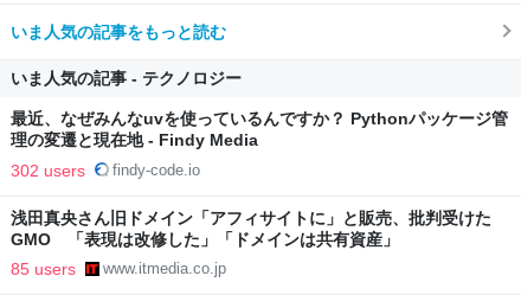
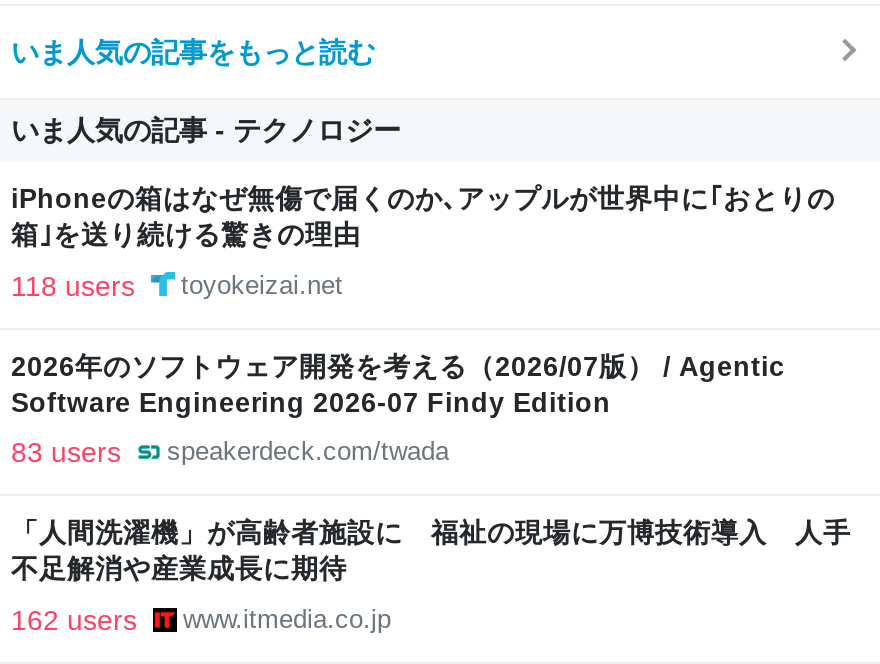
[11,110,508,279] 最近、なぜみんなuvを使っているんですか？ Pythonパッケージ管 | 理の変遷と現在地 - Findy Media | 302 users | findy-code.io | 浅田真央さん旧ドメイン「アフィサイトに」と販売、批判受けた | GMO 「表現は改修した」「ドメインは共有資産」 | 85 users -> [11,184,851,636] iPhoneの箱はなぜ無傷で届くのか､アップルが世界中に｢おとりの | 箱｣を送り続ける驚きの理由 | 118 users | toyokeizai.net | 2026年のソフトウェア開発を考える（2026/07版） / Agentic | Software Engineering 2026-07 Findy Edition | 83 users | speakerdeck.com/twada | 「人間洗濯機」が高齢者施設に 福祉の現場に万博技術導入 人手 | 不足解消や産業成長に期待 | 162 users

